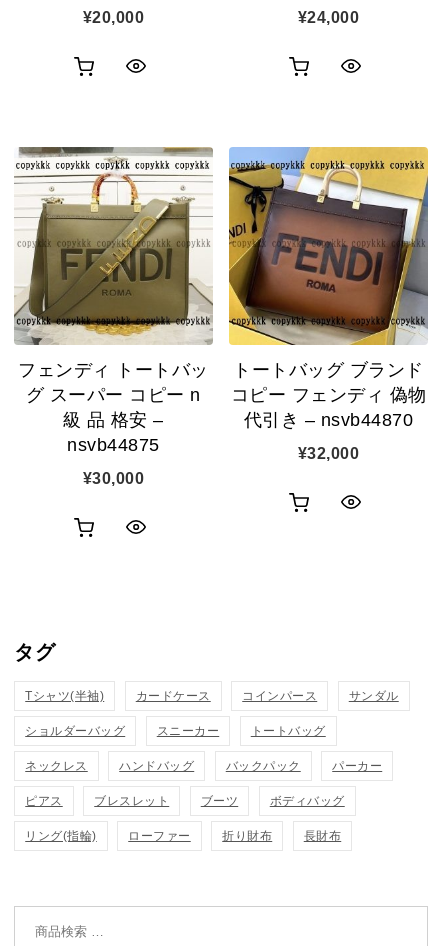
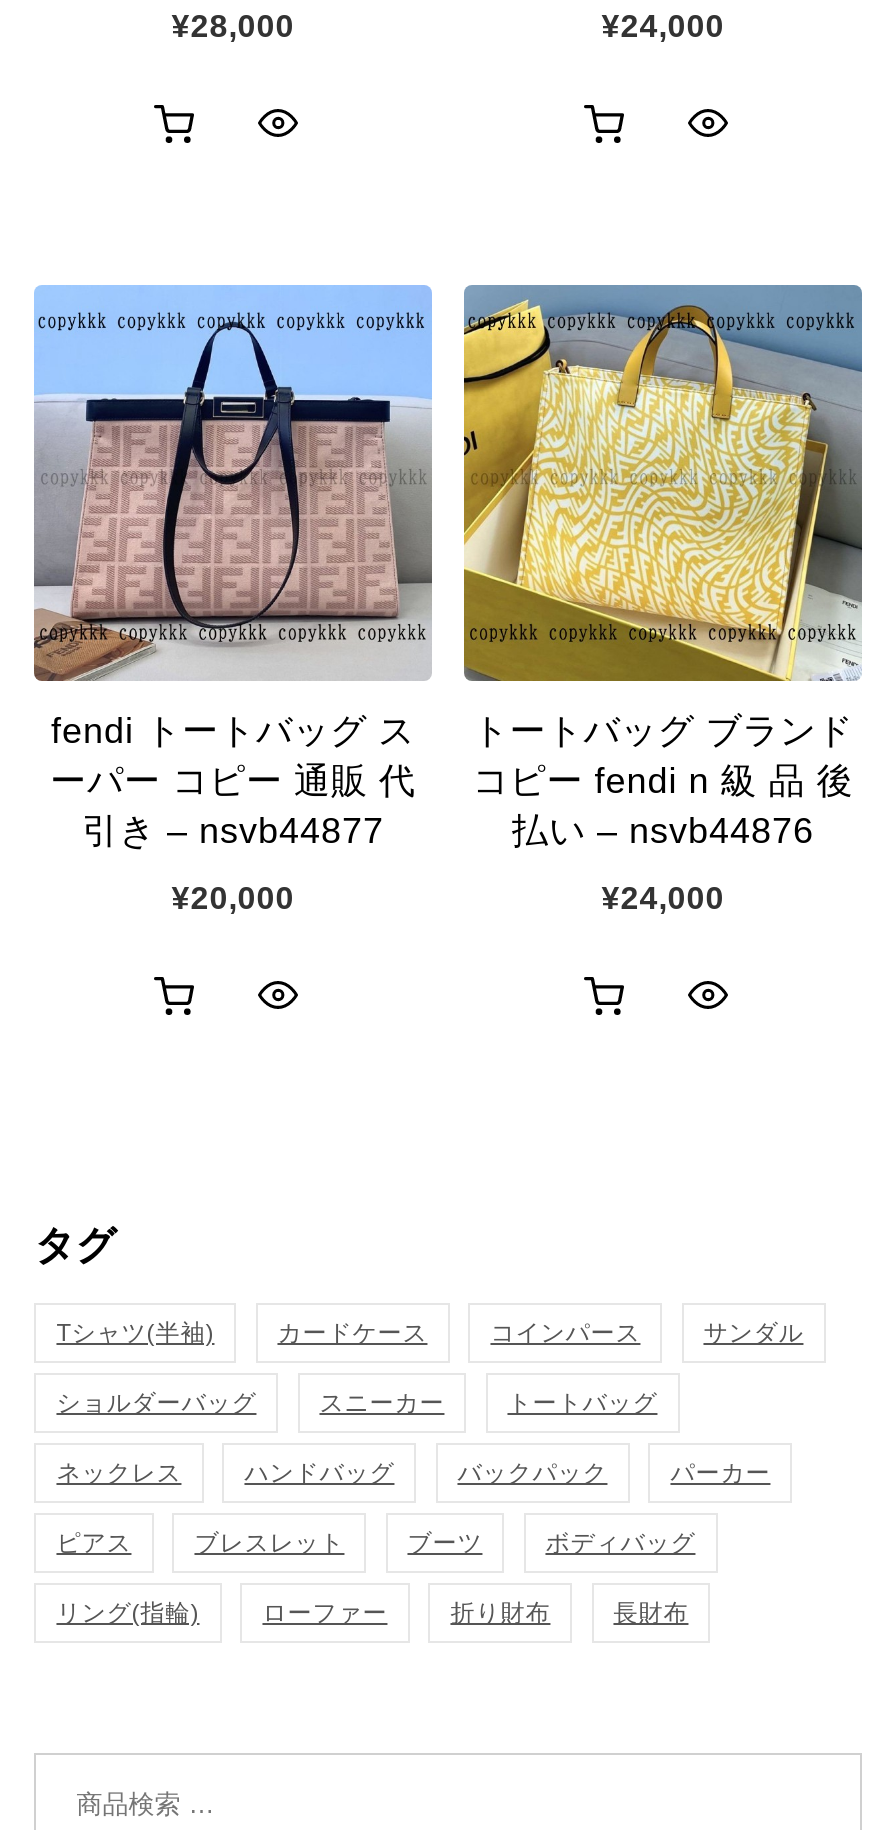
[83,9,144,26] ¥20,000 -> [171,9,294,43] ¥28,000
[14,146,214,455] [image] | フェンディ トートバッ | グ スーパー コピー n | 級 品 格安 – | nsvb44875 -> [34,283,434,852] [image] | fendi トートバッグ ス | ーパー コピー 通販 代 | 引き – nsvb44877
[228,146,429,430] [image] | コピー フェンディ 偽物 | 代引き – nsvb44870 -> [462,283,864,852] [image] | コピー fendi n 級 品 後 | 払い – nsvb44876
[298,445,359,462] ¥32,000 -> [602,882,724,916] ¥24,000
[83,470,144,487] ¥30,000 -> [171,882,294,916] ¥20,000

